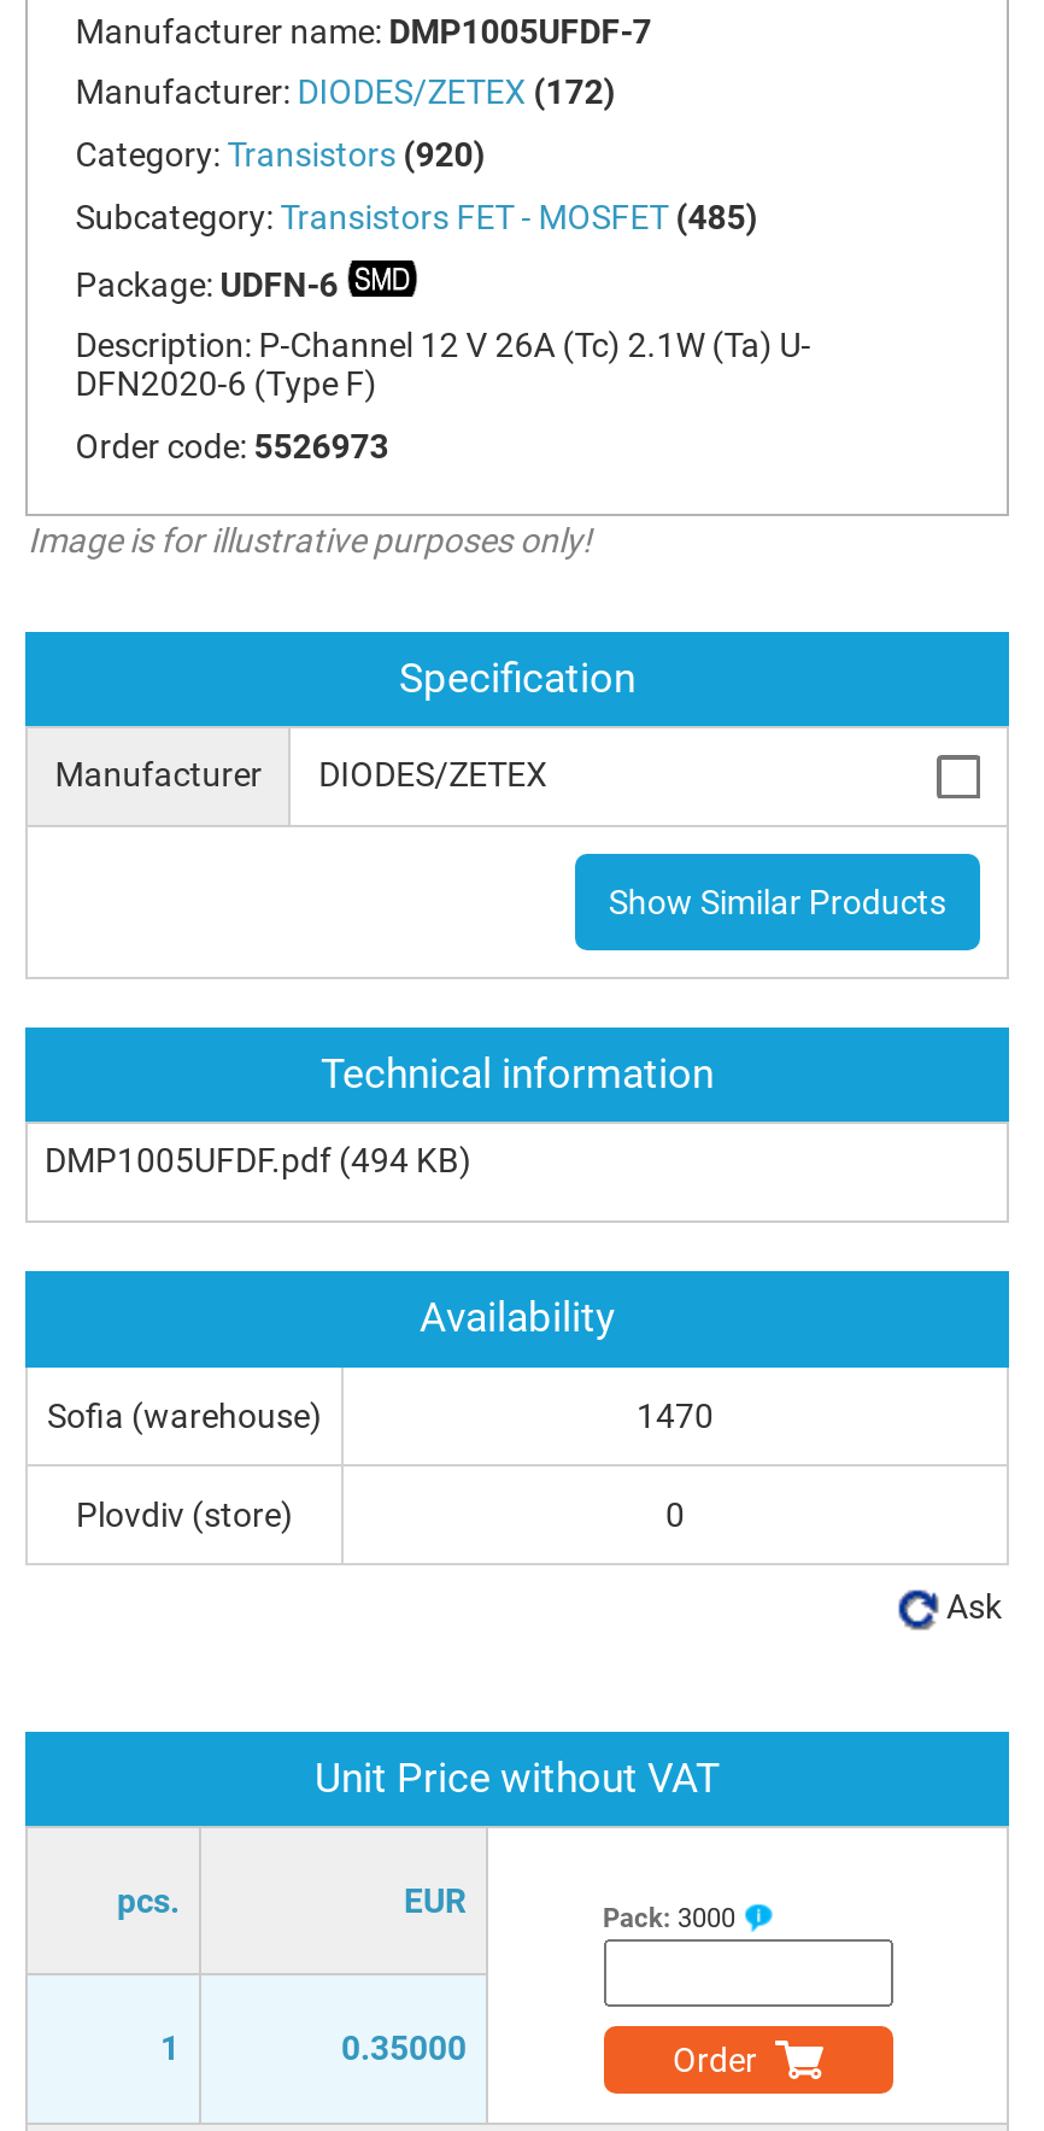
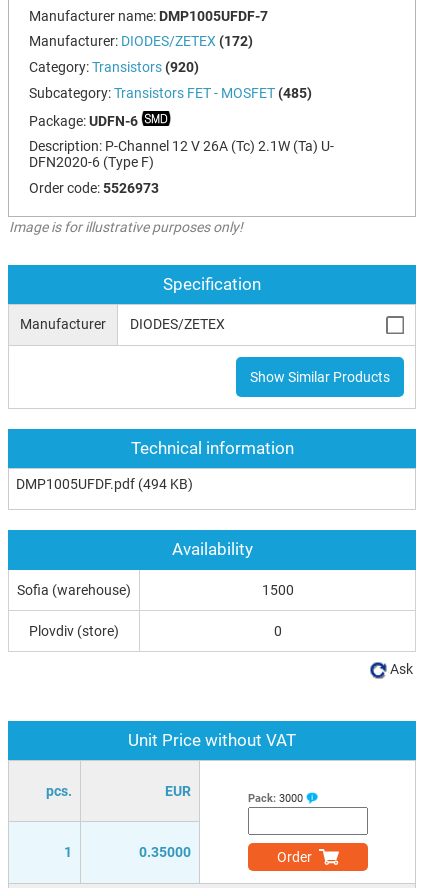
[637,1397,714,1436] 1470 -> [261,582,293,598] 1500

